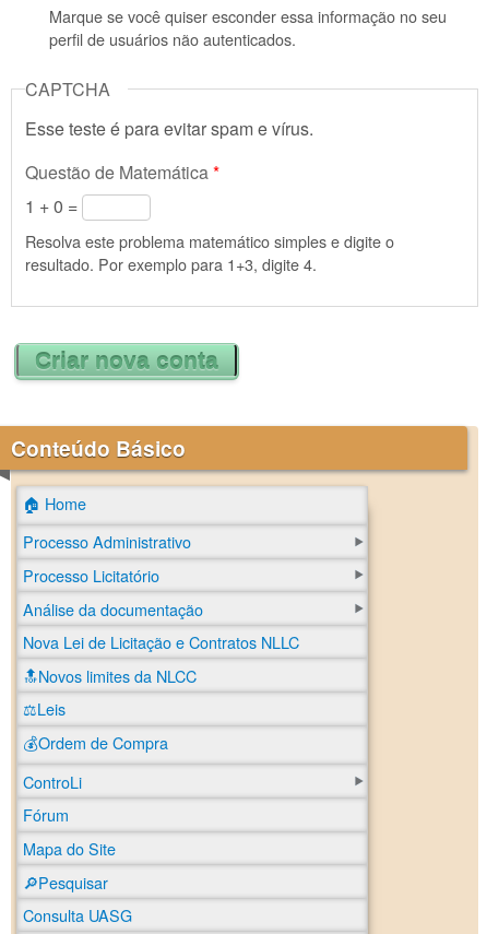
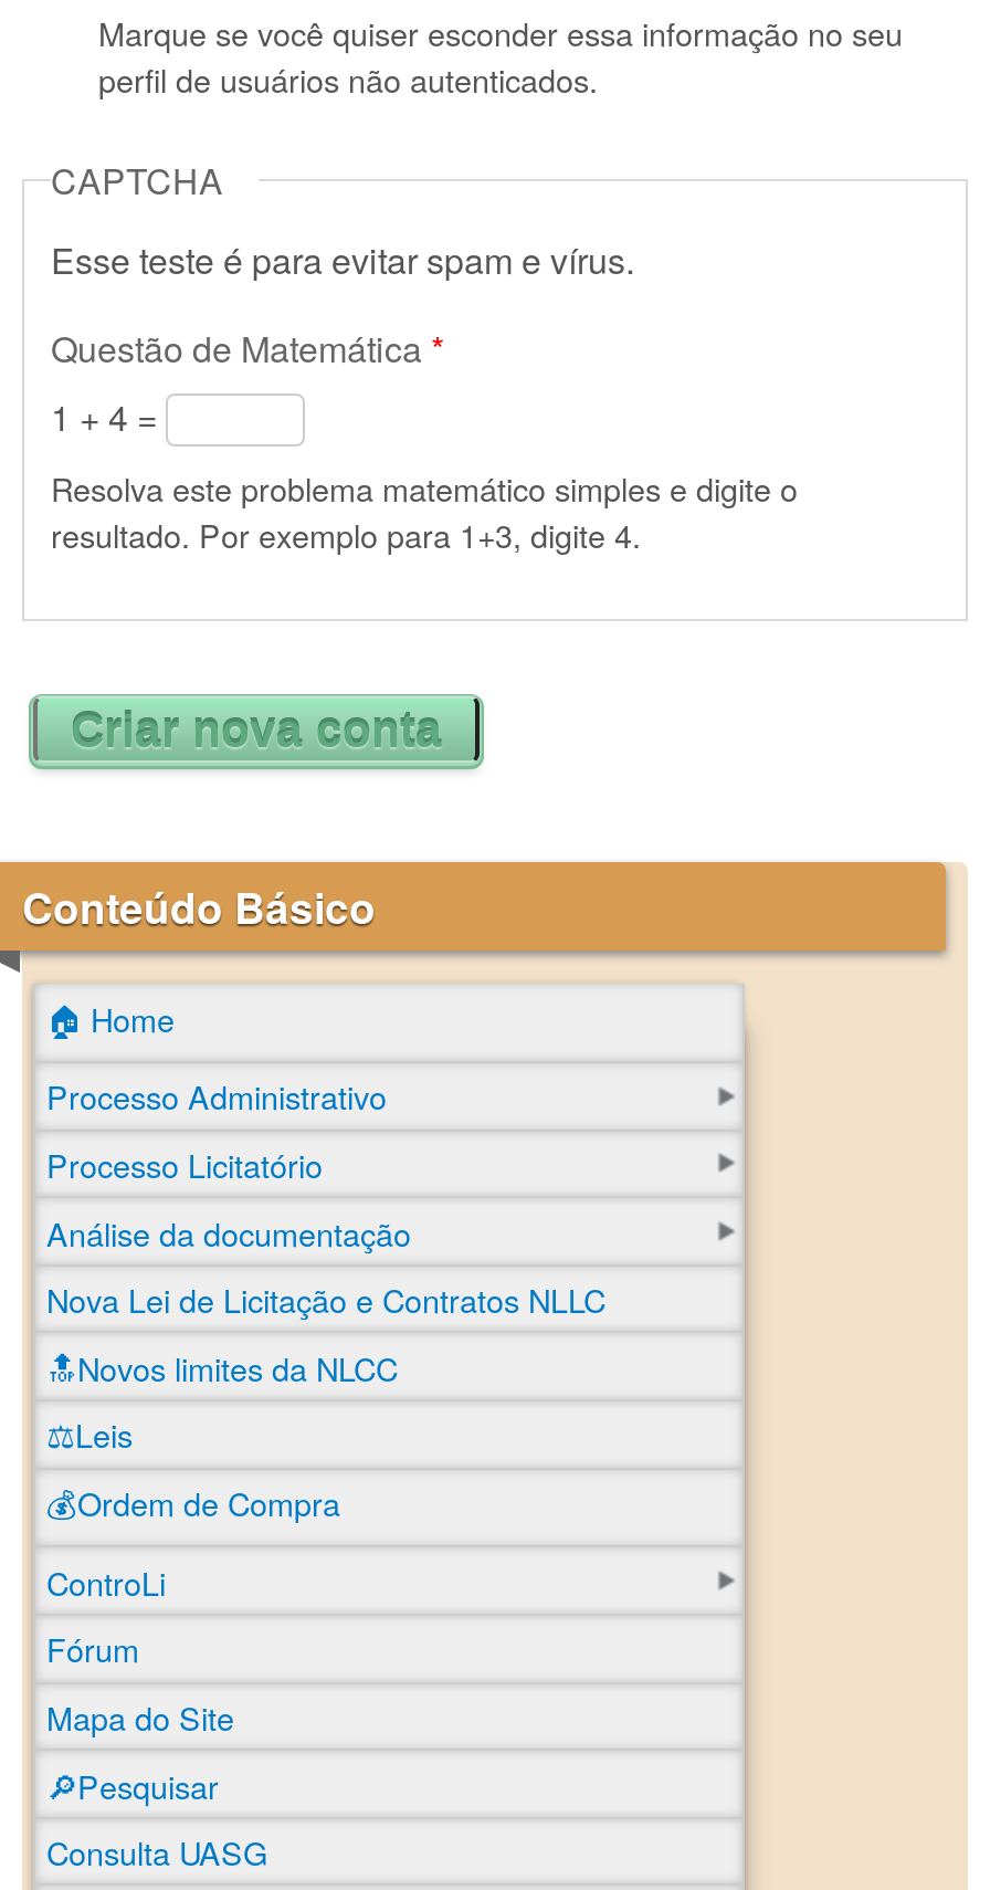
[25,193,82,218] 1 + 0 = -> [51,391,166,442] 1 + 4 =

